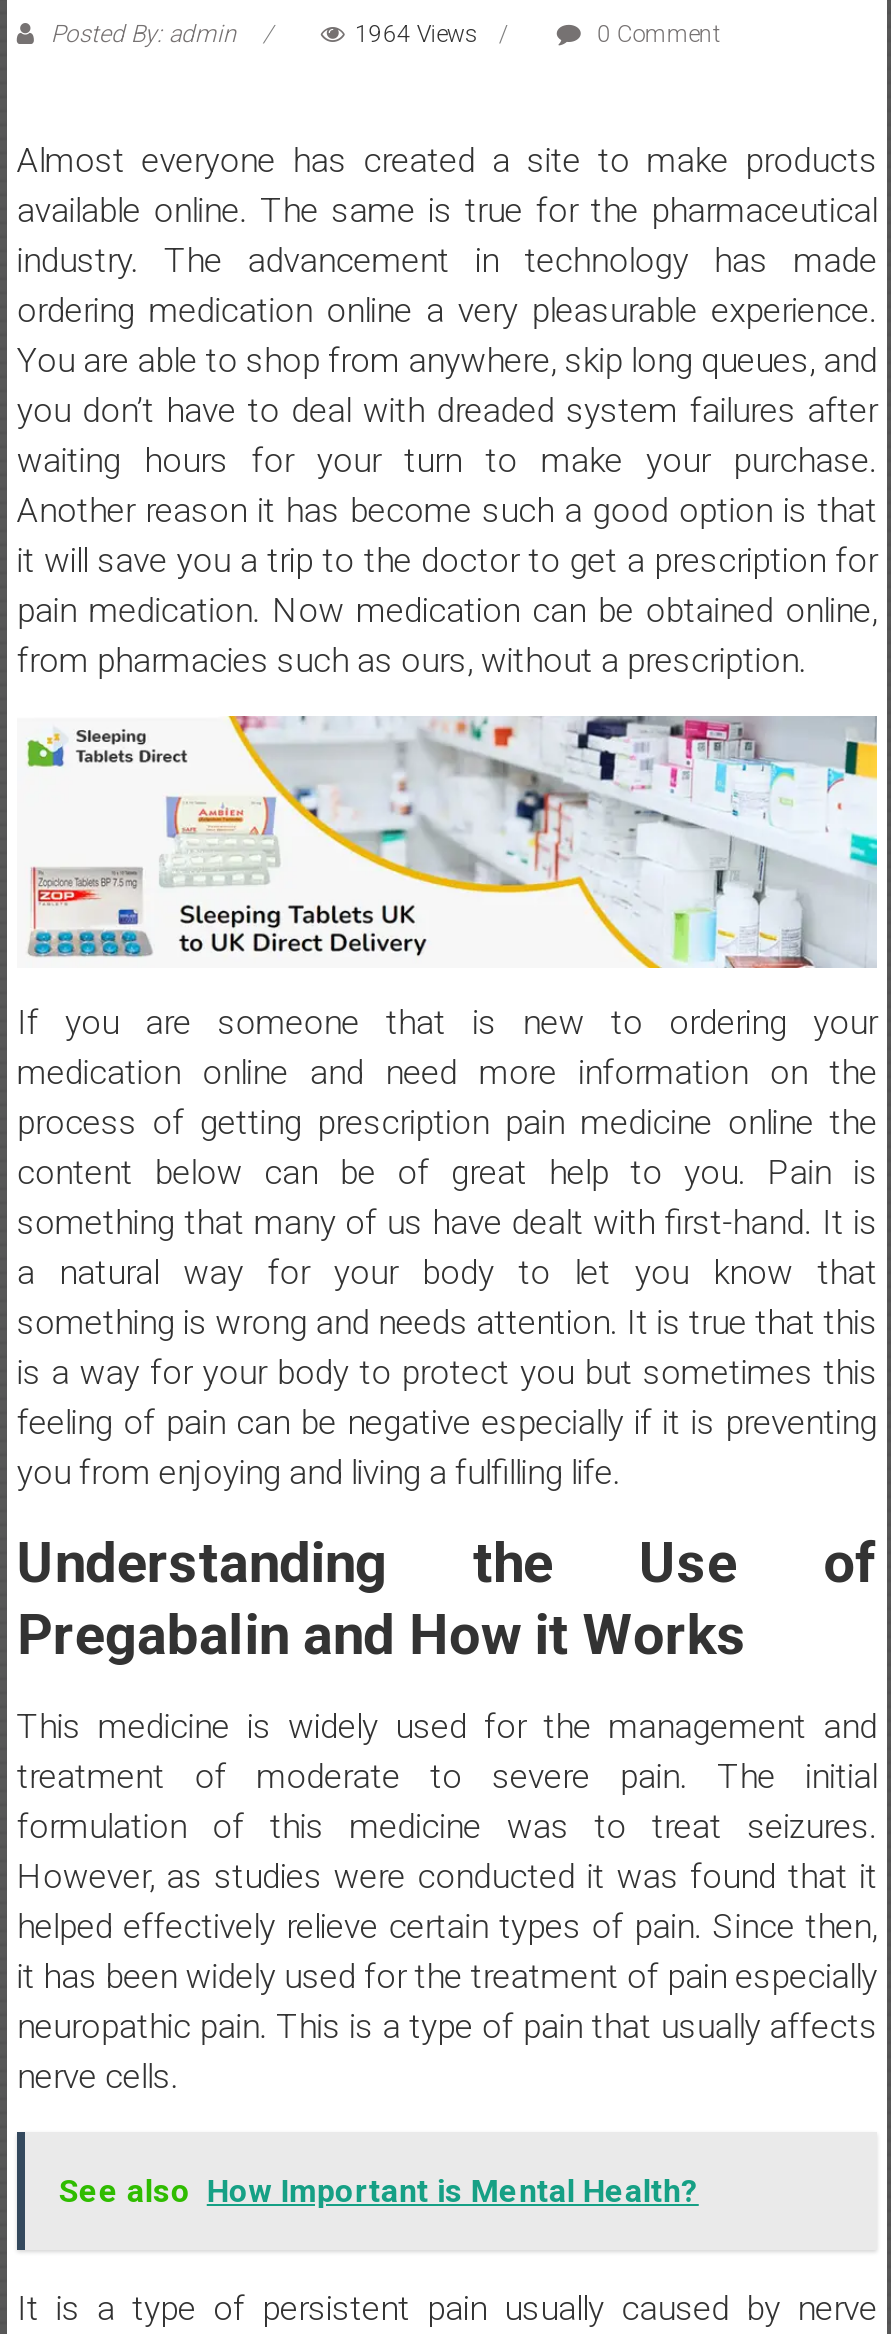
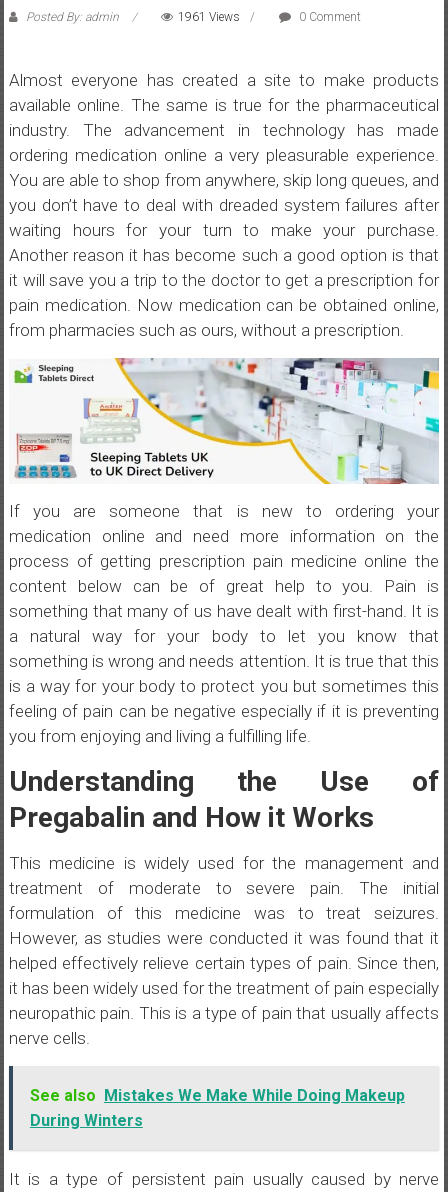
[355,20,479,48] 1964 Views -> [178,10,240,24] 1961 Views
[59,2172,699,2210] See also How Important is Mental Health? -> [30,1086,405,1130] See also Mistakes We Make While Doing Makeup | During Winters

